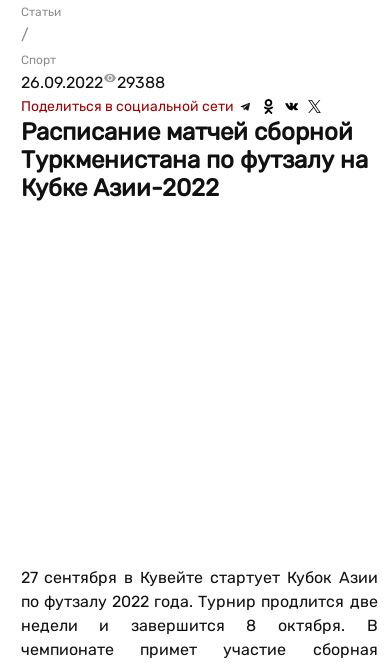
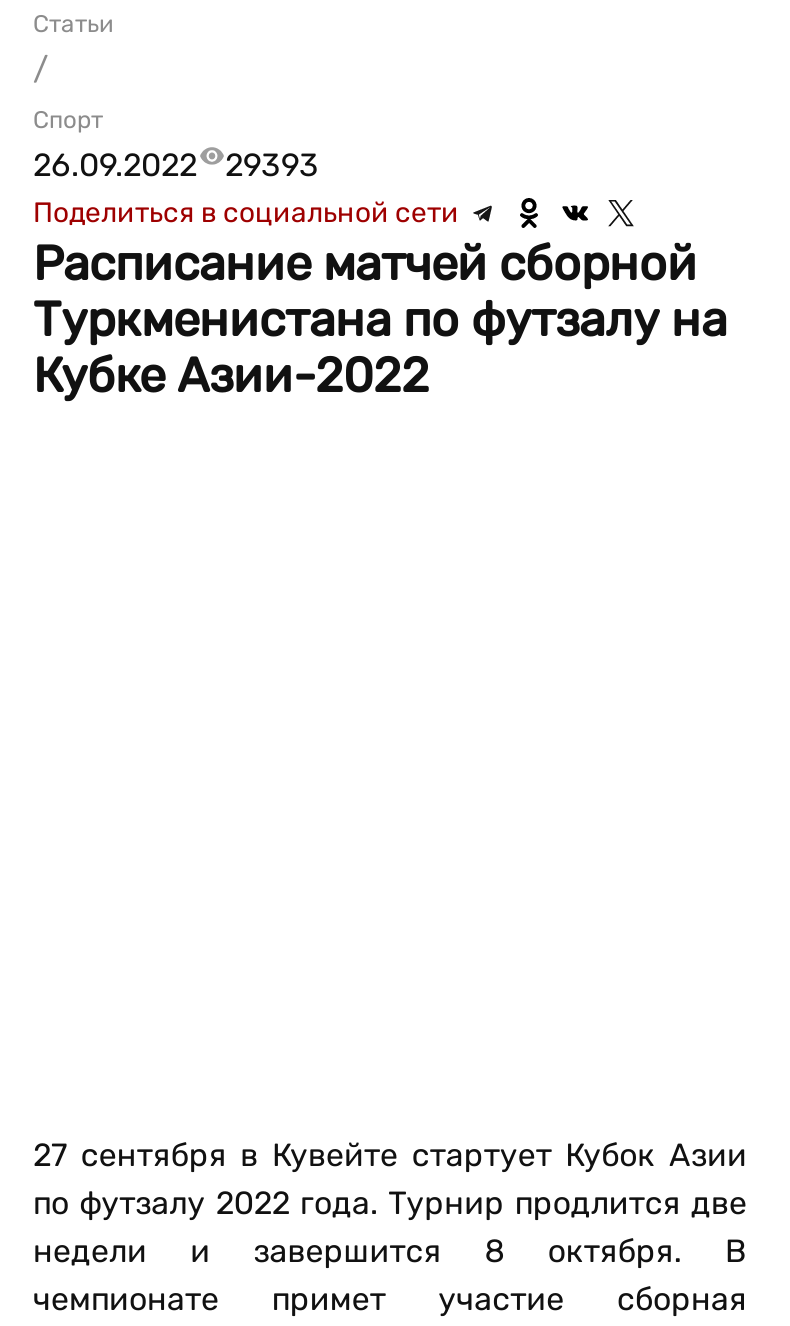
[20,73,164,92] 26.09.2022 29388 -> [33,146,319,184] 26.09.2022 29393

